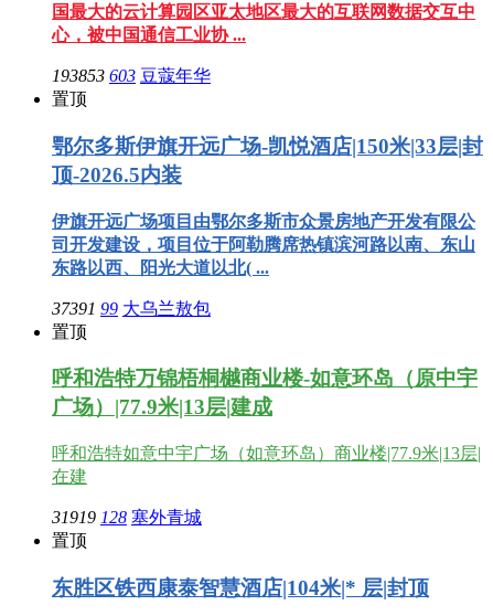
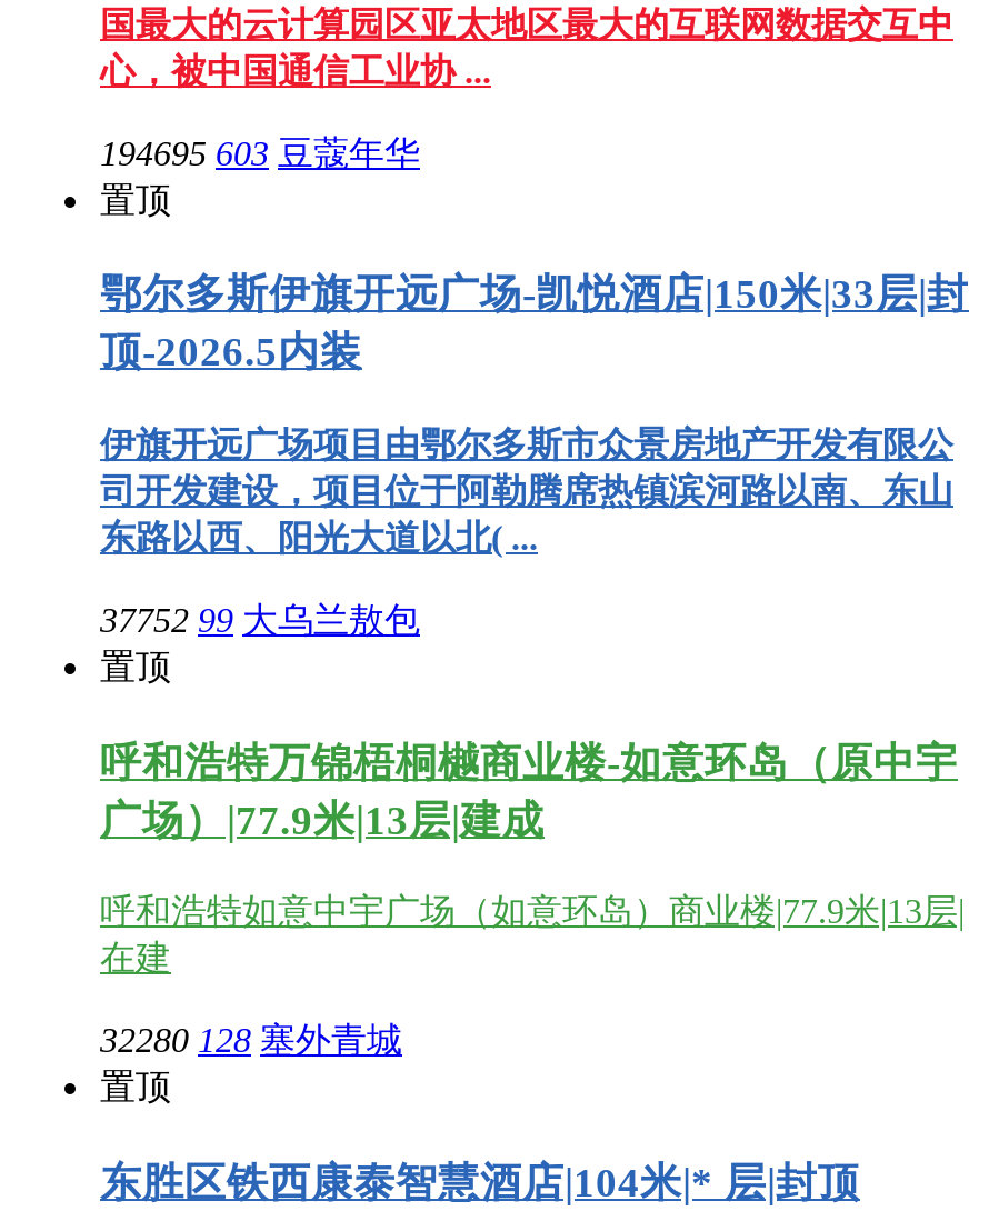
[52,66,211,85] 193853 603 豆蔻年华 -> [100,134,420,171] 194695 603 豆蔻年华
[52,299,211,317] 37391 99 大乌兰敖包 -> [100,601,420,639] 37752 99 大乌兰敖包
[52,508,202,526] 31919 128 塞外青城 -> [100,1022,402,1060] 32280 128 塞外青城

